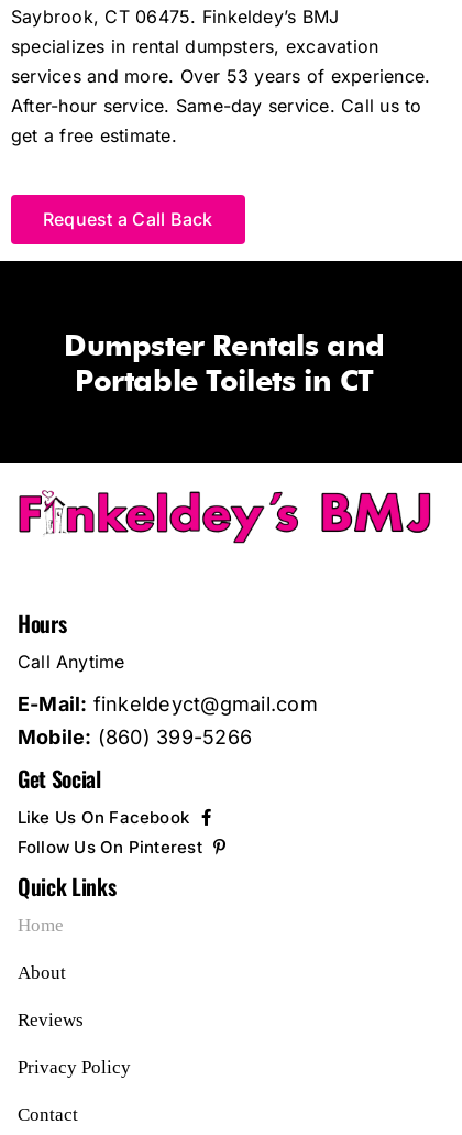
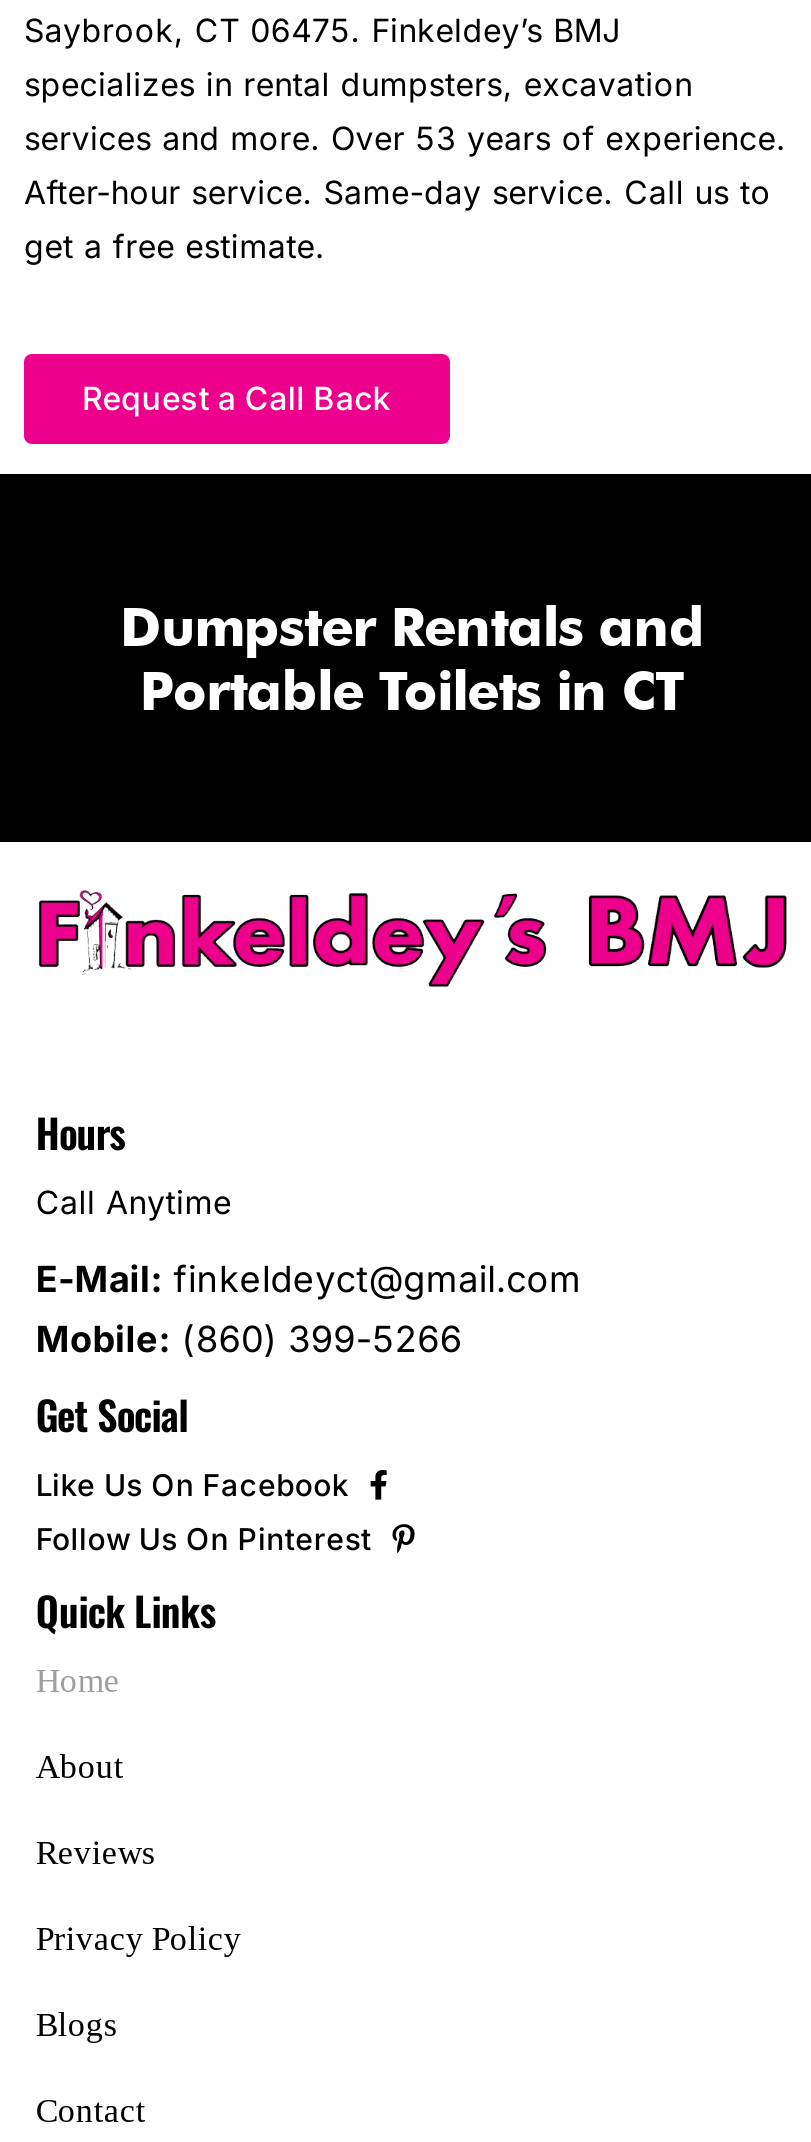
none -> [36,2006,118,2044] Blogs

